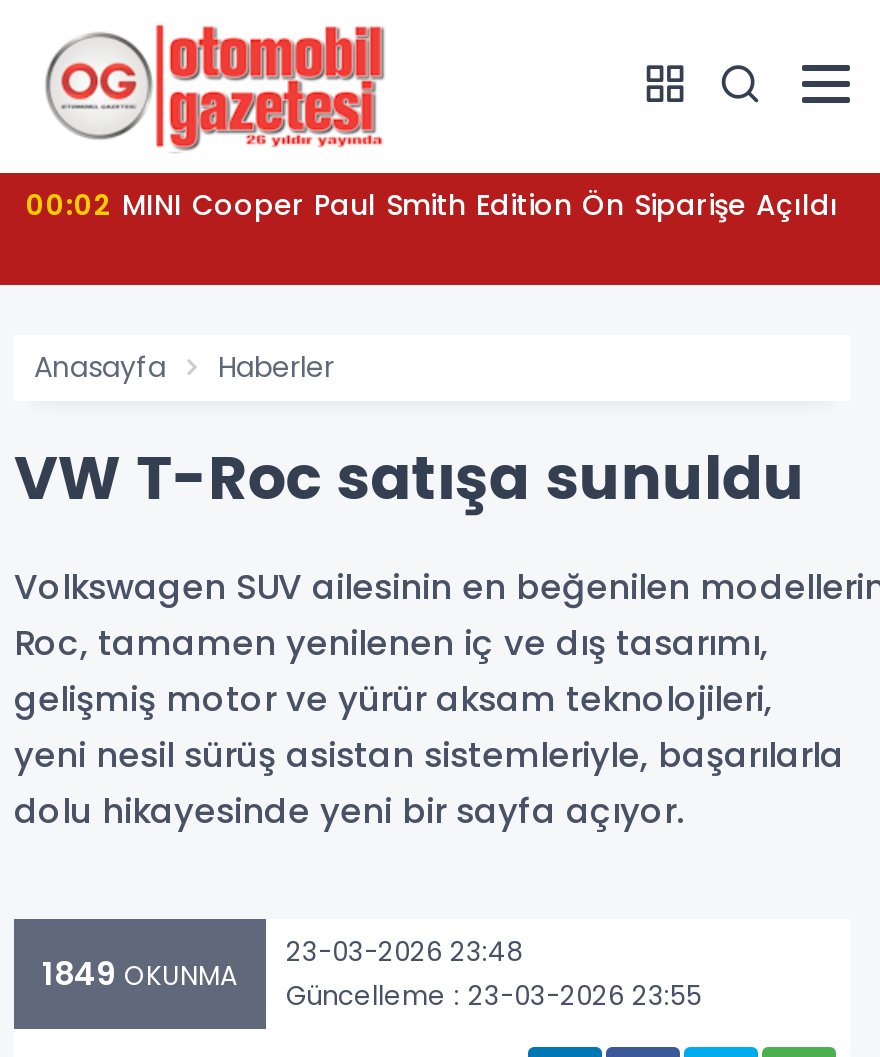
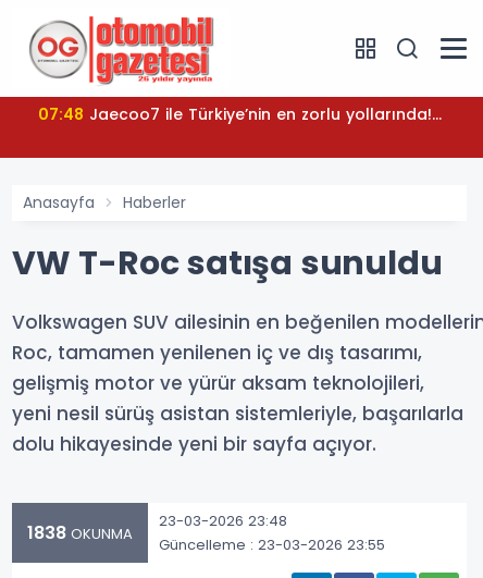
[26,185,838,225] 00:02 MINI Cooper Paul Smith Edition Ön Siparişe Açıldı -> [38,103,441,125] 07:48 Jaecoo7 ile Türkiye’nin en zorlu yollarında!...
[42,932,702,1014] 1849 OKUNMA 23-03-2026 23:48 Güncelleme : 23-03-2026 23:55 -> [27,510,385,555] 1838 OKUNMA 23-03-2026 23:48 Güncelleme : 23-03-2026 23:55

